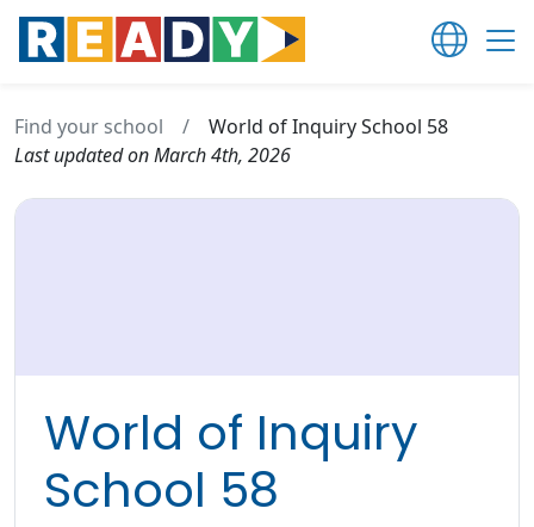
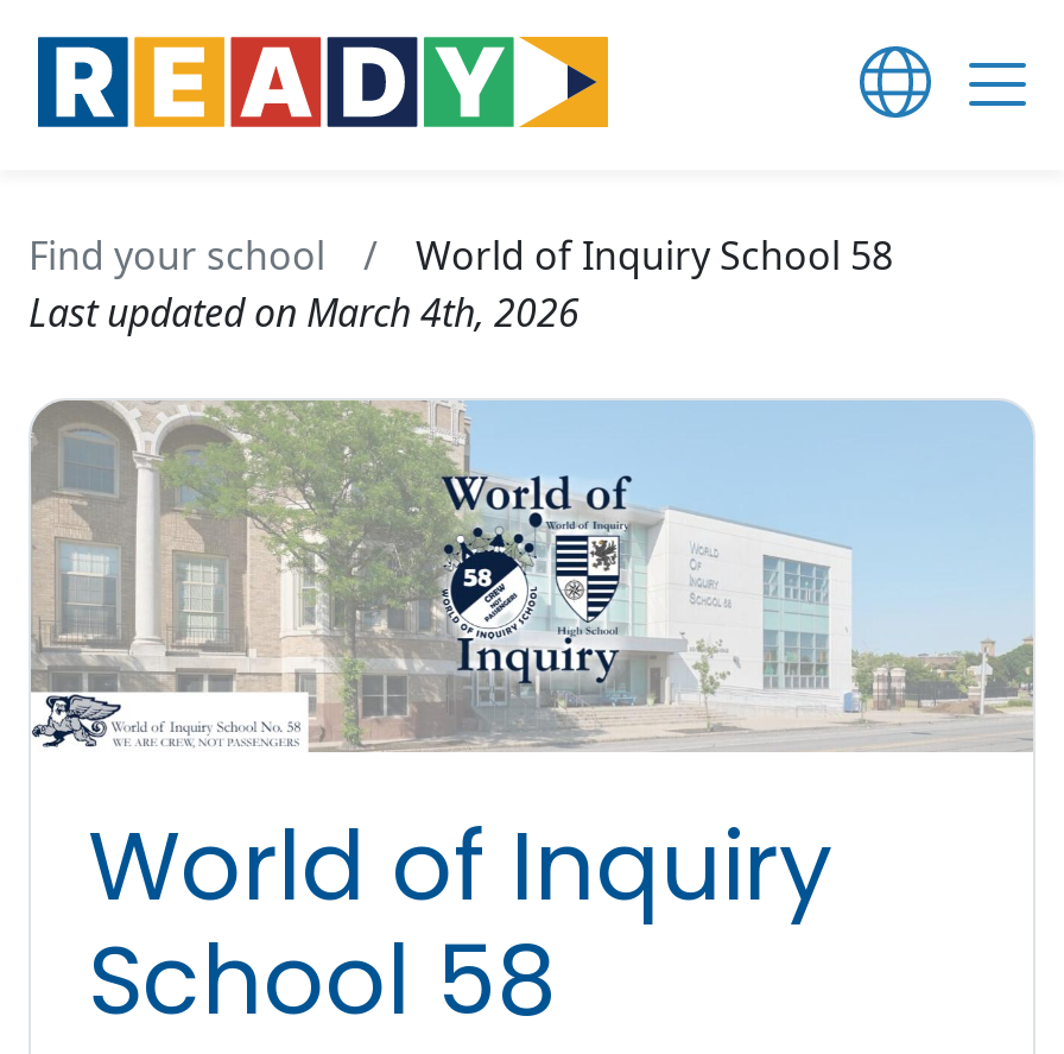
none -> [28,398,1035,752] [image]

